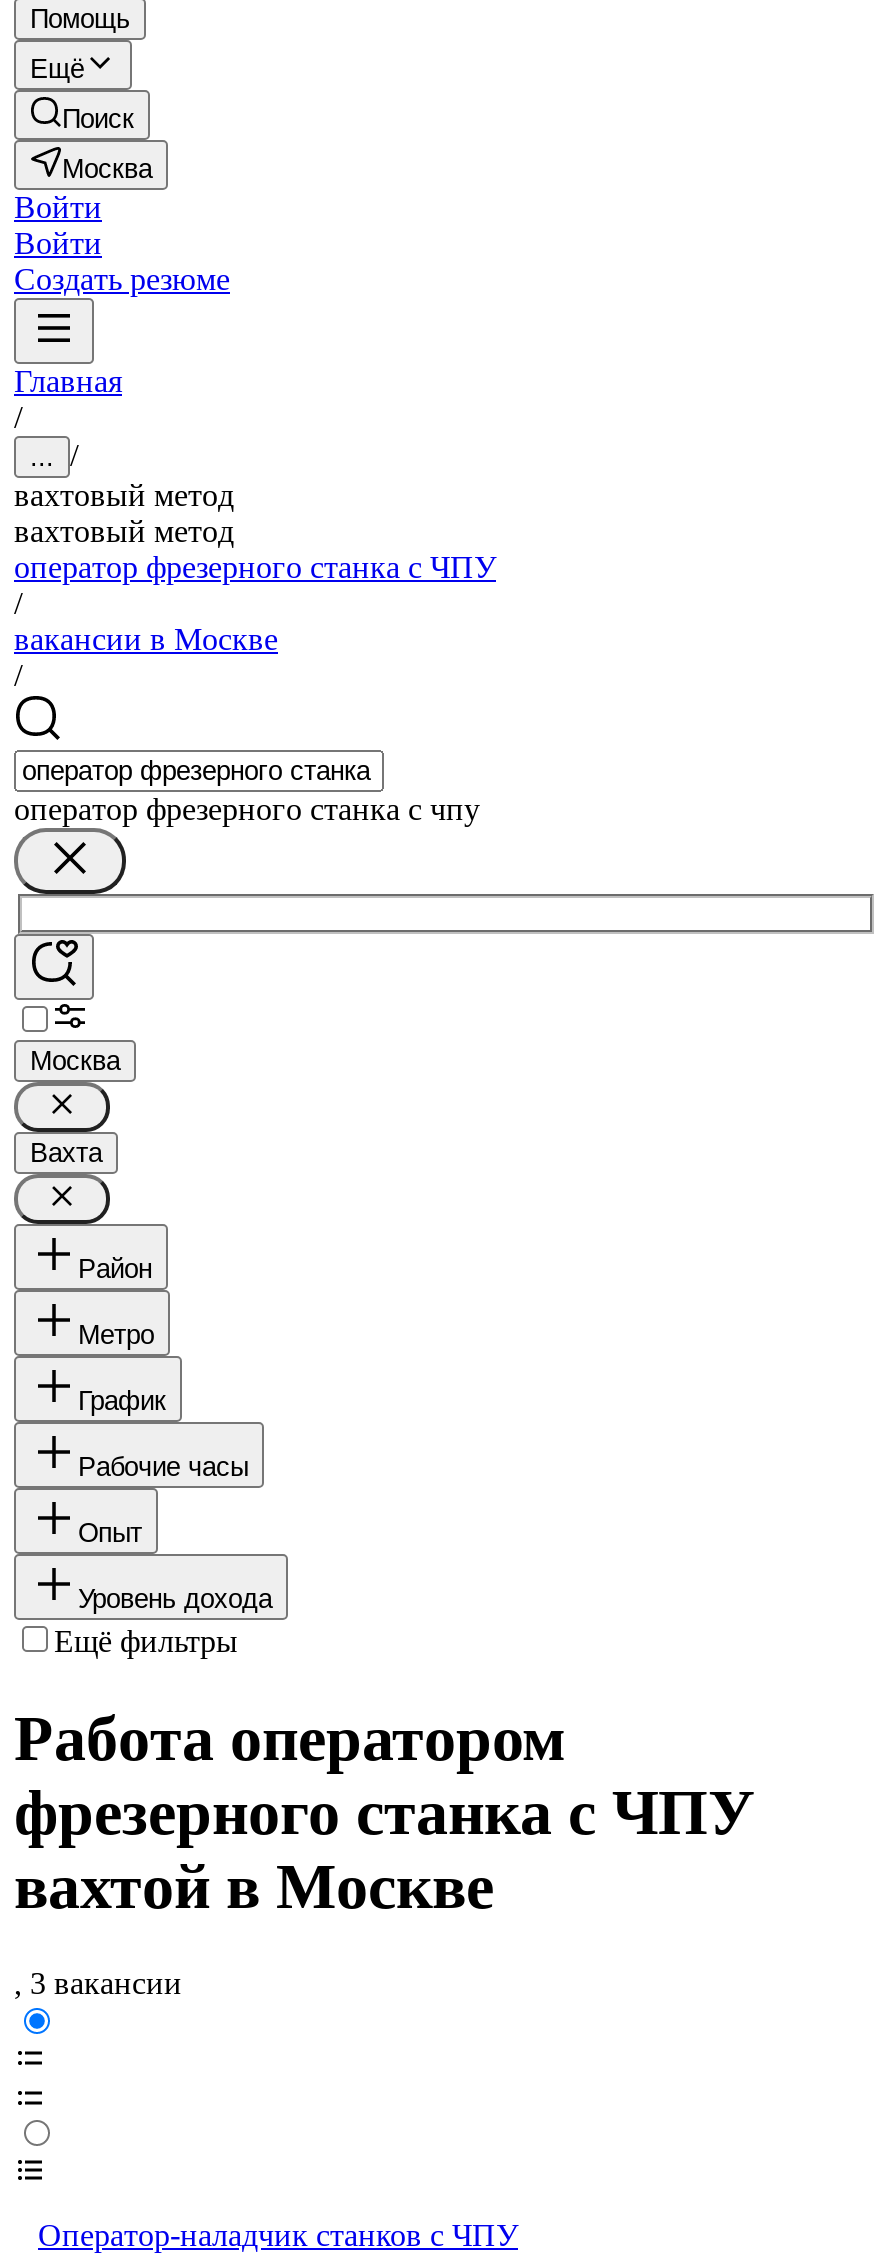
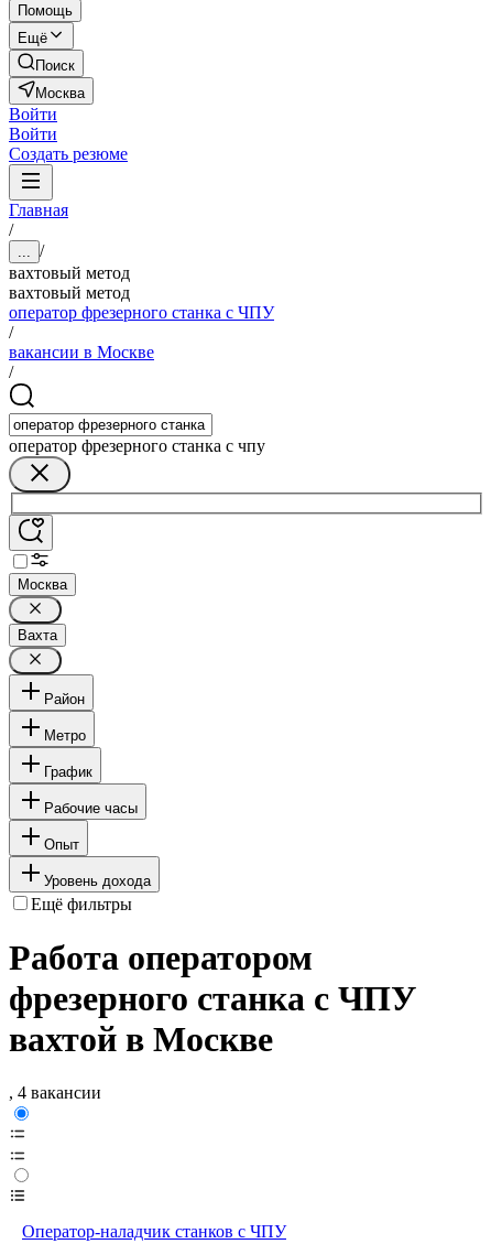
[14,1967,182,2001] , 3 вакансии -> [9,1084,101,1102] , 4 вакансии

